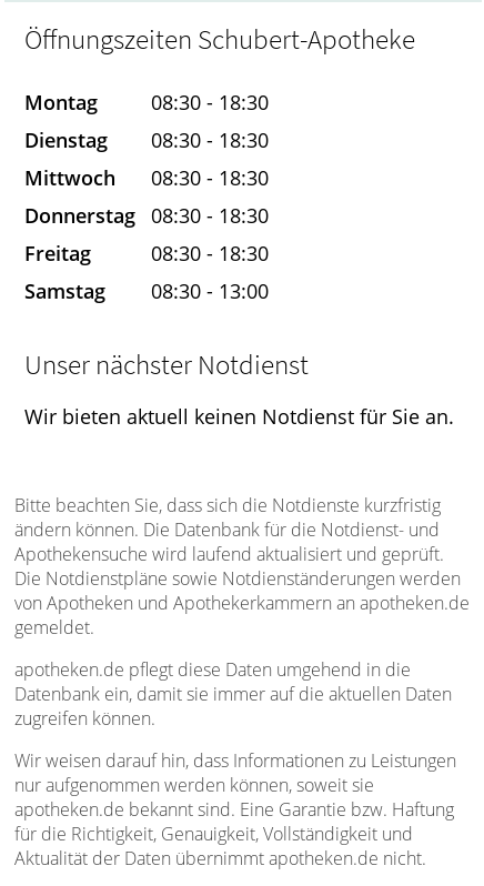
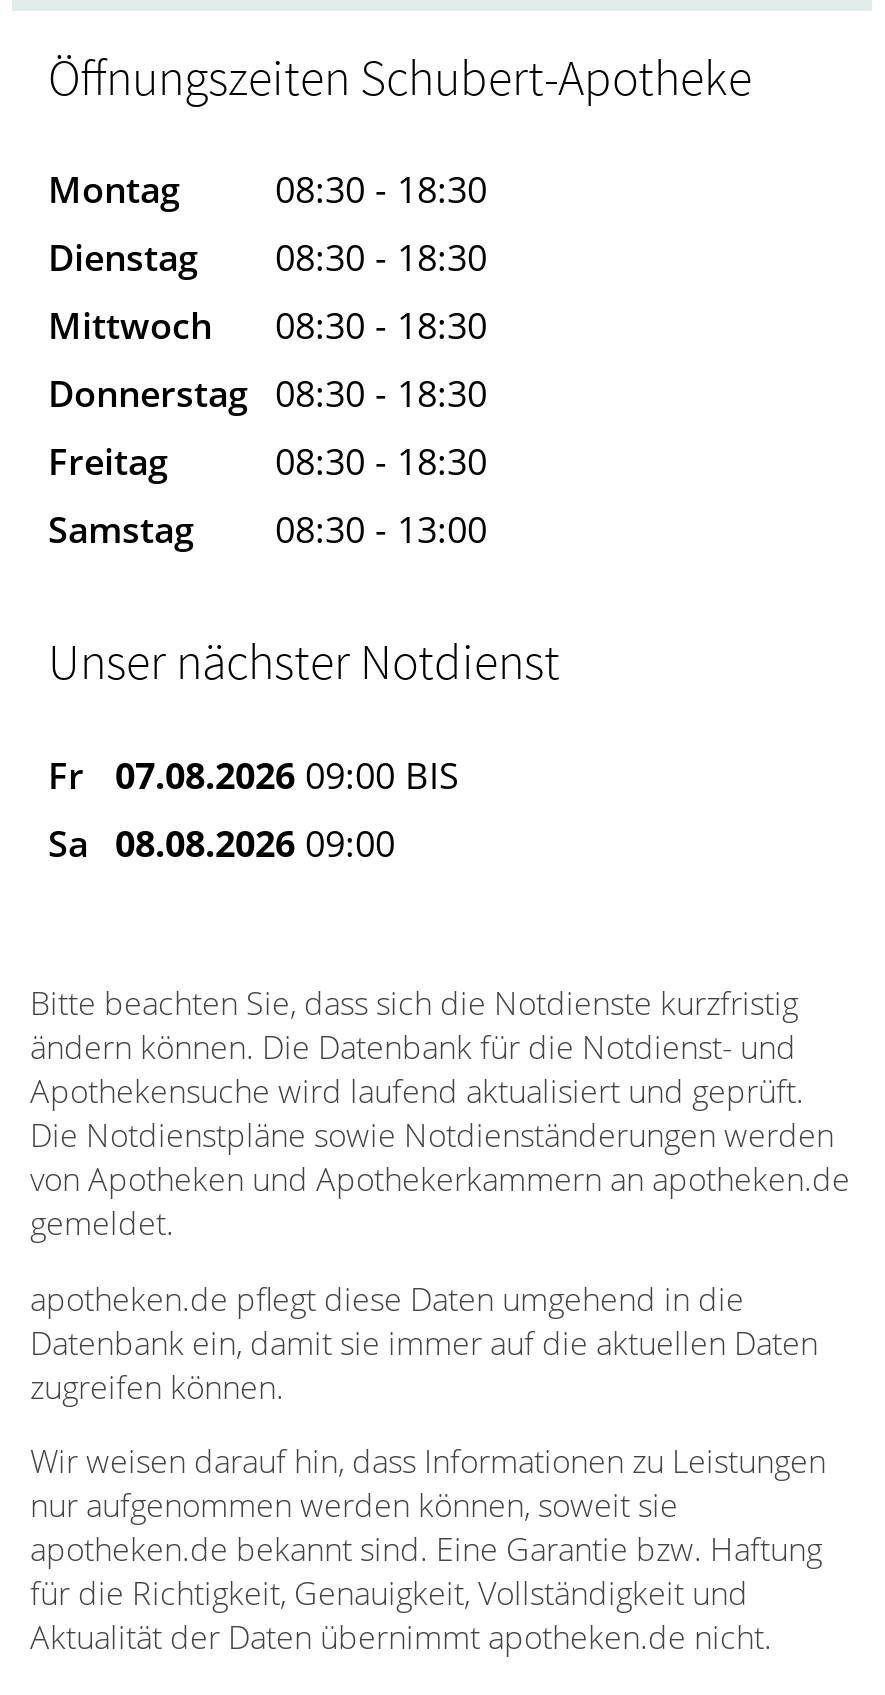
[24,403,454,430] Wir bieten aktuell keinen Notdienst für Sie an. -> [48,750,459,866] Fr | 07.08.2026 09:00 BIS | Sa 08.08.2026 09:00

